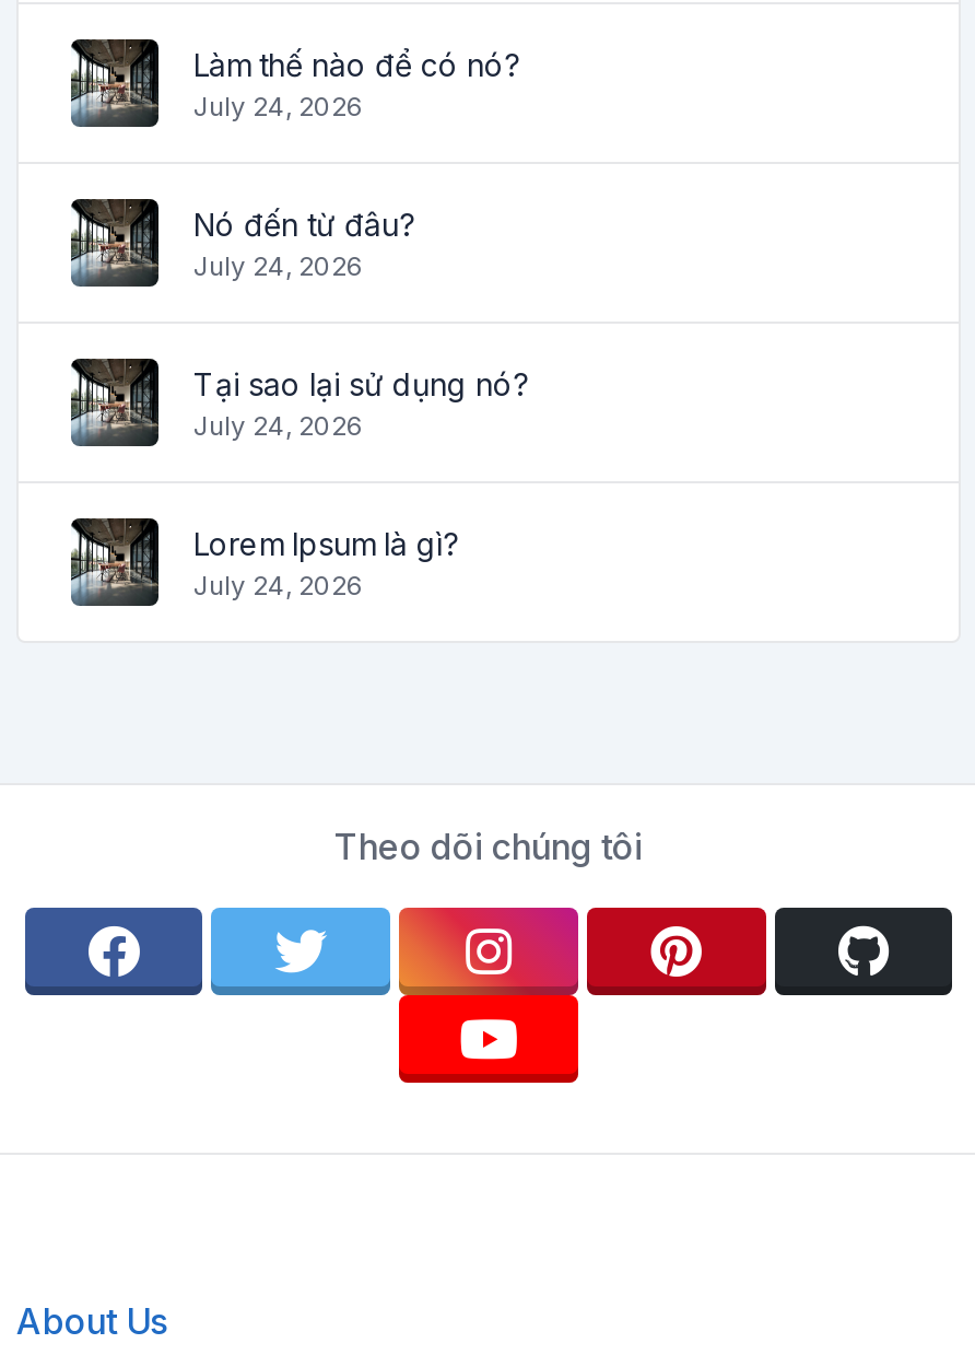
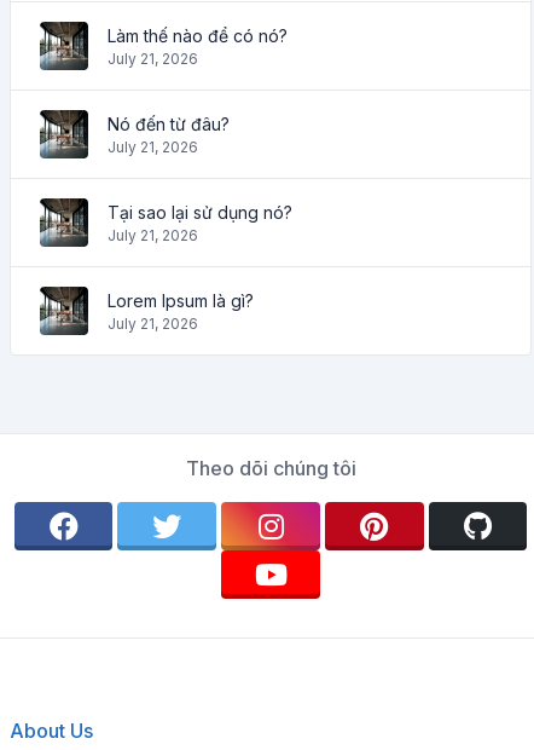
[193,89,364,121] July 24, 2026 -> [108,49,198,67] July 21, 2026
[193,248,364,281] July 24, 2026 -> [108,137,198,155] July 21, 2026
[193,408,364,441] July 24, 2026 -> [108,226,198,244] July 21, 2026
[193,568,364,600] July 24, 2026 -> [108,314,198,332] July 21, 2026

